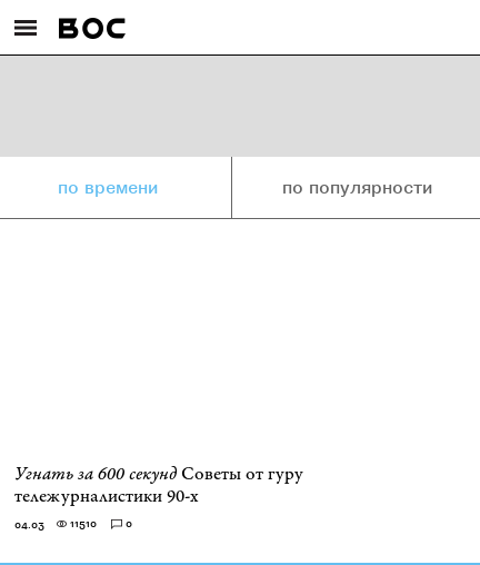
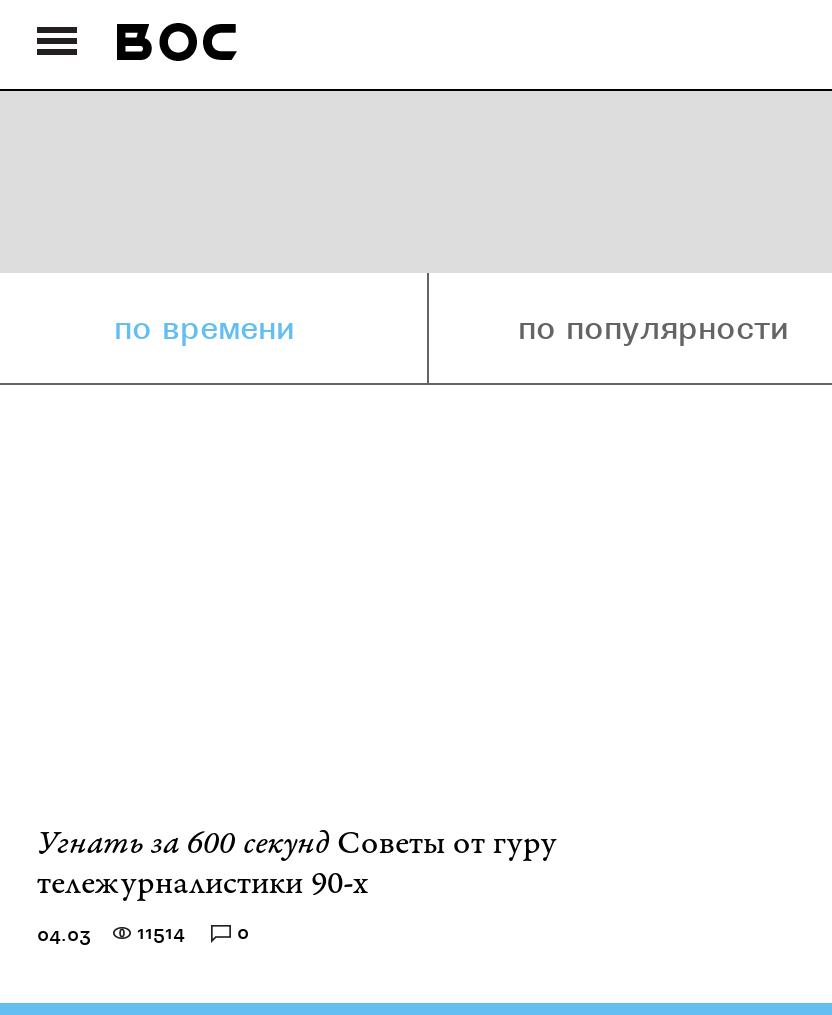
[14,517,97,532] 04.03 11510 -> [37,921,185,947] 04.03 11514

